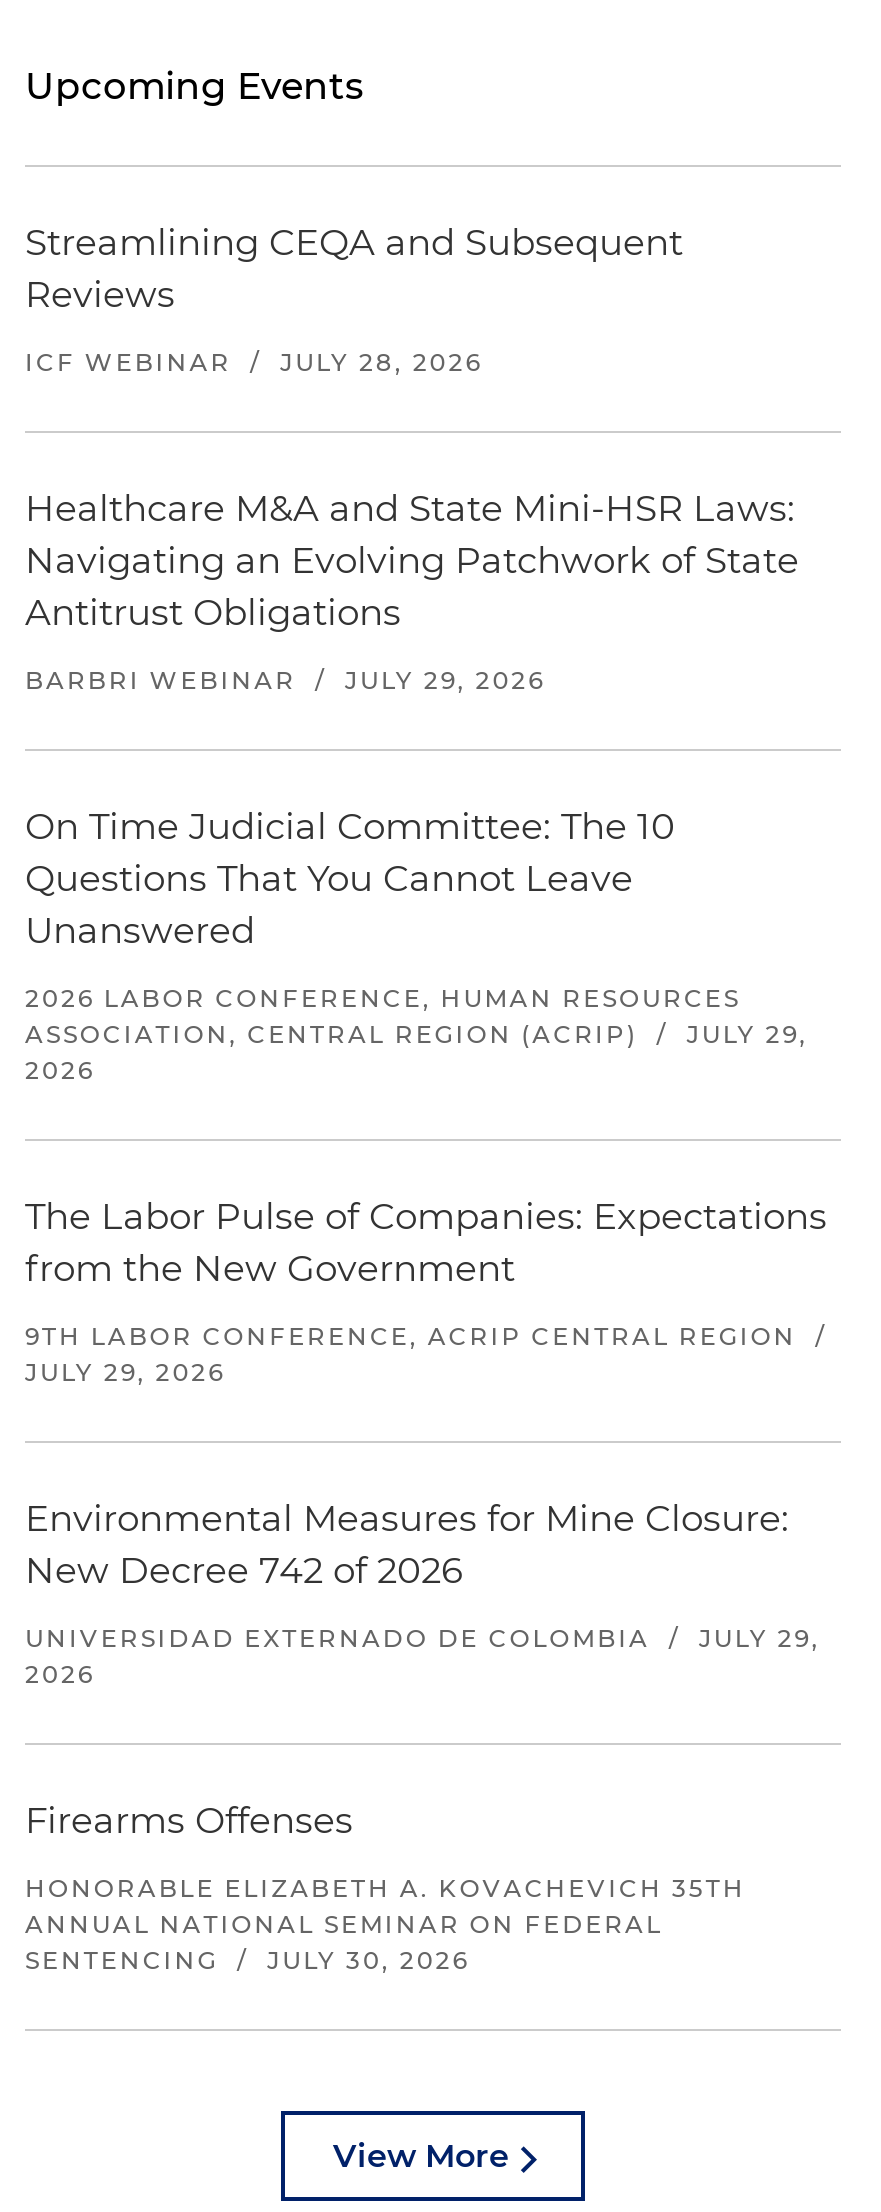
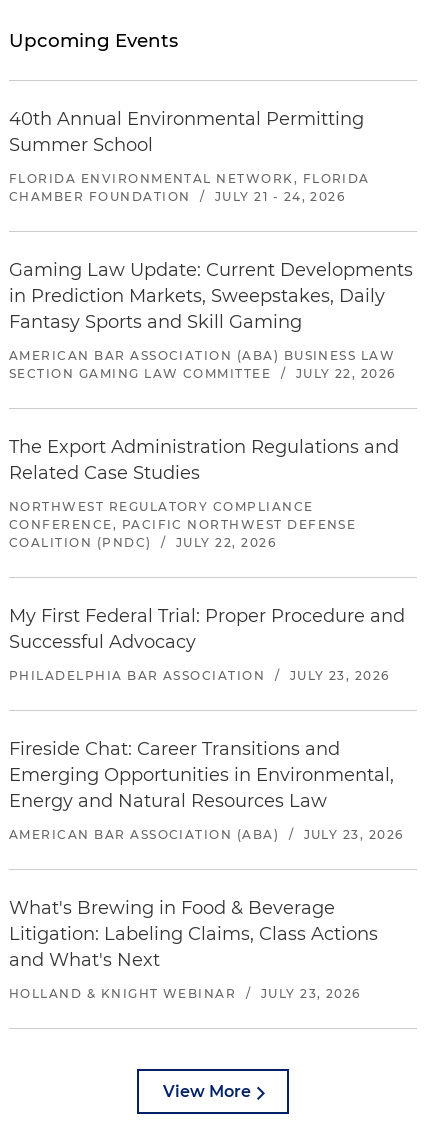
[25,221,683,317] Streamlining CEQA and Subsequent | Reviews -> [9,108,364,156] 40th Annual Environmental Permitting | Summer School
[25,347,482,377] ICF WEBINAR / JULY 28, 2026 -> [9,171,370,204] FLORIDA ENVIRONMENTAL NETWORK, FLORIDA | CHAMBER FOUNDATION / JULY 21 - 24, 2026
[25,487,799,635] Healthcare M&A and State Mini-HSR Laws: | Navigating an Evolving Patchwork of State | Antitrust Obligations -> [9,259,413,333] Gaming Law Update: Current Developments | in Prediction Markets, Sweepstakes, Daily | Fantasy Sports and Skill Gaming
[25,665,545,695] BARBRI WEBINAR / JULY 29, 2026 -> [9,348,396,381] AMERICAN BAR ASSOCIATION (ABA) BUSINESS LAW | SECTION GAMING LAW COMMITTEE / JULY 22, 2026
[25,805,675,953] On Time Judicial Committee: The 10 | Questions That You Cannot Leave | Unanswered -> [9,436,399,484] The Export Administration Regulations and | Related Case Studies
[25,983,808,1085] 2026 LABOR CONFERENCE, HUMAN RESOURCES | ASSOCIATION, CENTRAL REGION (ACRIP) / JULY 29, | 2026 -> [9,499,356,550] NORTHWEST REGULATORY COMPLIANCE | CONFERENCE, PACIFIC NORTHWEST DEFENSE | COALITION (PNDC) / JULY 22, 2026
[25,1195,827,1291] The Labor Pulse of Companies: Expectations | from the New Government -> [9,605,405,653] My First Federal Trial: Proper Procedure and | Successful Advocacy
[25,1321,826,1387] 9TH LABOR CONFERENCE, ACRIP CENTRAL REGION / | JULY 29, 2026 -> [9,668,390,683] PHILADELPHIA BAR ASSOCIATION / JULY 23, 2026
[25,1497,789,1593] Environmental Measures for Mine Closure: | New Decree 742 of 2026 -> [9,738,394,812] Fireside Chat: Career Transitions and | Emerging Opportunities in Environmental, | Energy and Natural Resources Law
[25,1623,820,1689] UNIVERSIDAD EXTERNADO DE COLOMBIA / JULY 29, | 2026 -> [9,827,404,842] AMERICAN BAR ASSOCIATION (ABA) / JULY 23, 2026
[25,1799,353,1843] Firearms Offenses -> [9,897,378,971] What's Brewing in Food & Beverage | Litigation: Labeling Claims, Class Actions | and What's Next
[25,1873,746,1975] HONORABLE ELIZABETH A. KOVACHEVICH 35TH | ANNUAL NATIONAL SEMINAR ON FEDERAL | SENTENCING / JULY 30, 2026 -> [9,986,361,1001] HOLLAND & KNIGHT WEBINAR / JULY 23, 2026

